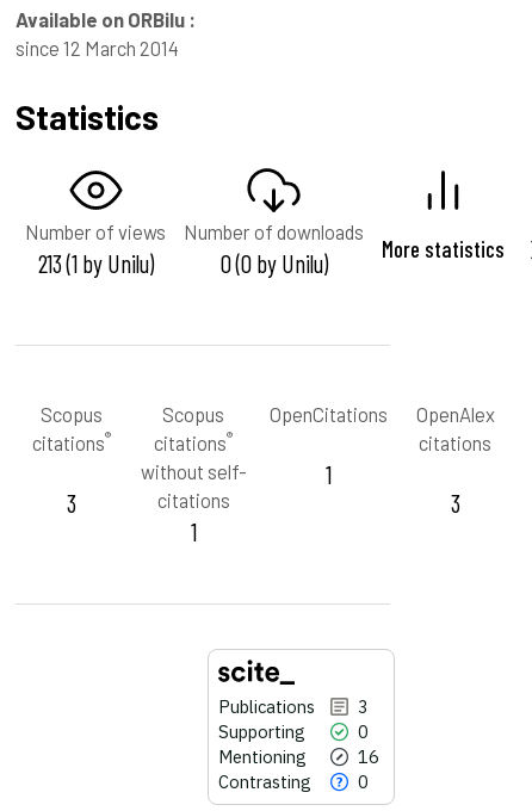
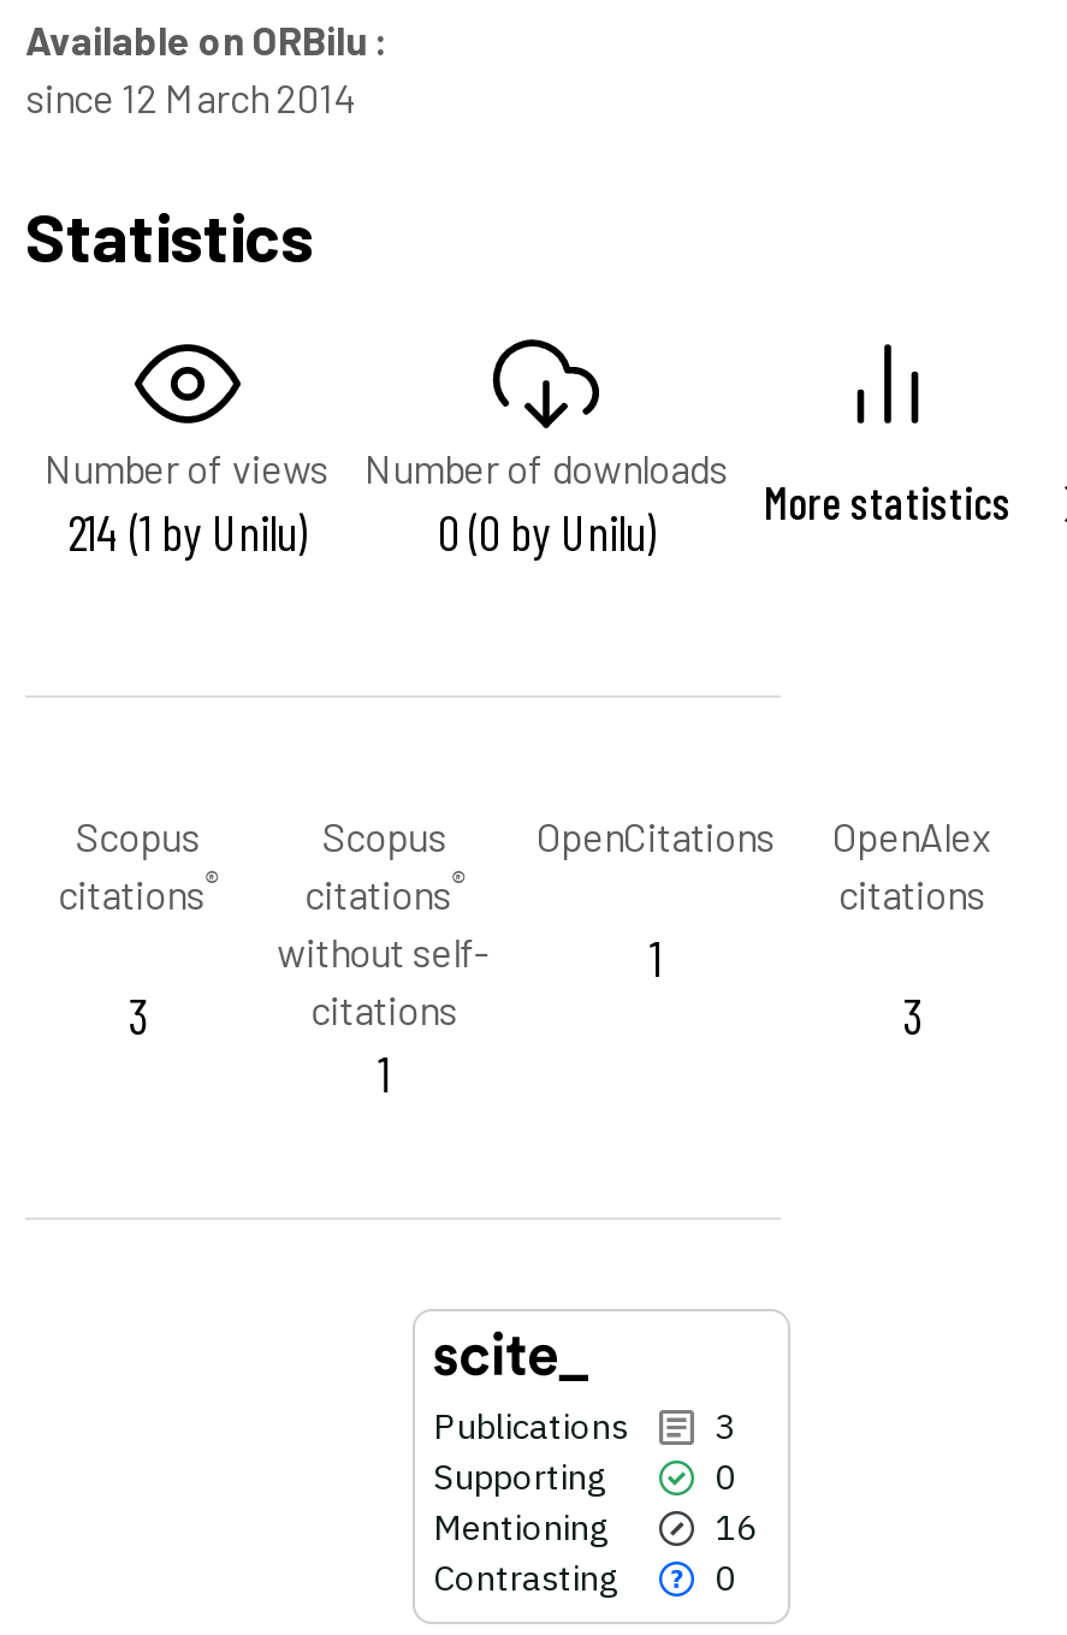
[38,248,153,278] 213 (1 by Unilu) -> [67,500,306,561] 214 (1 by Unilu)

